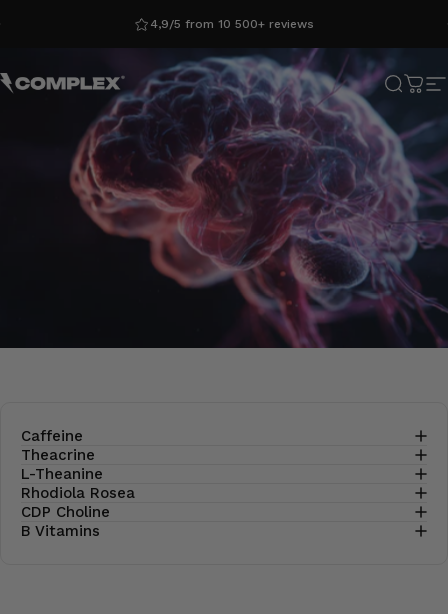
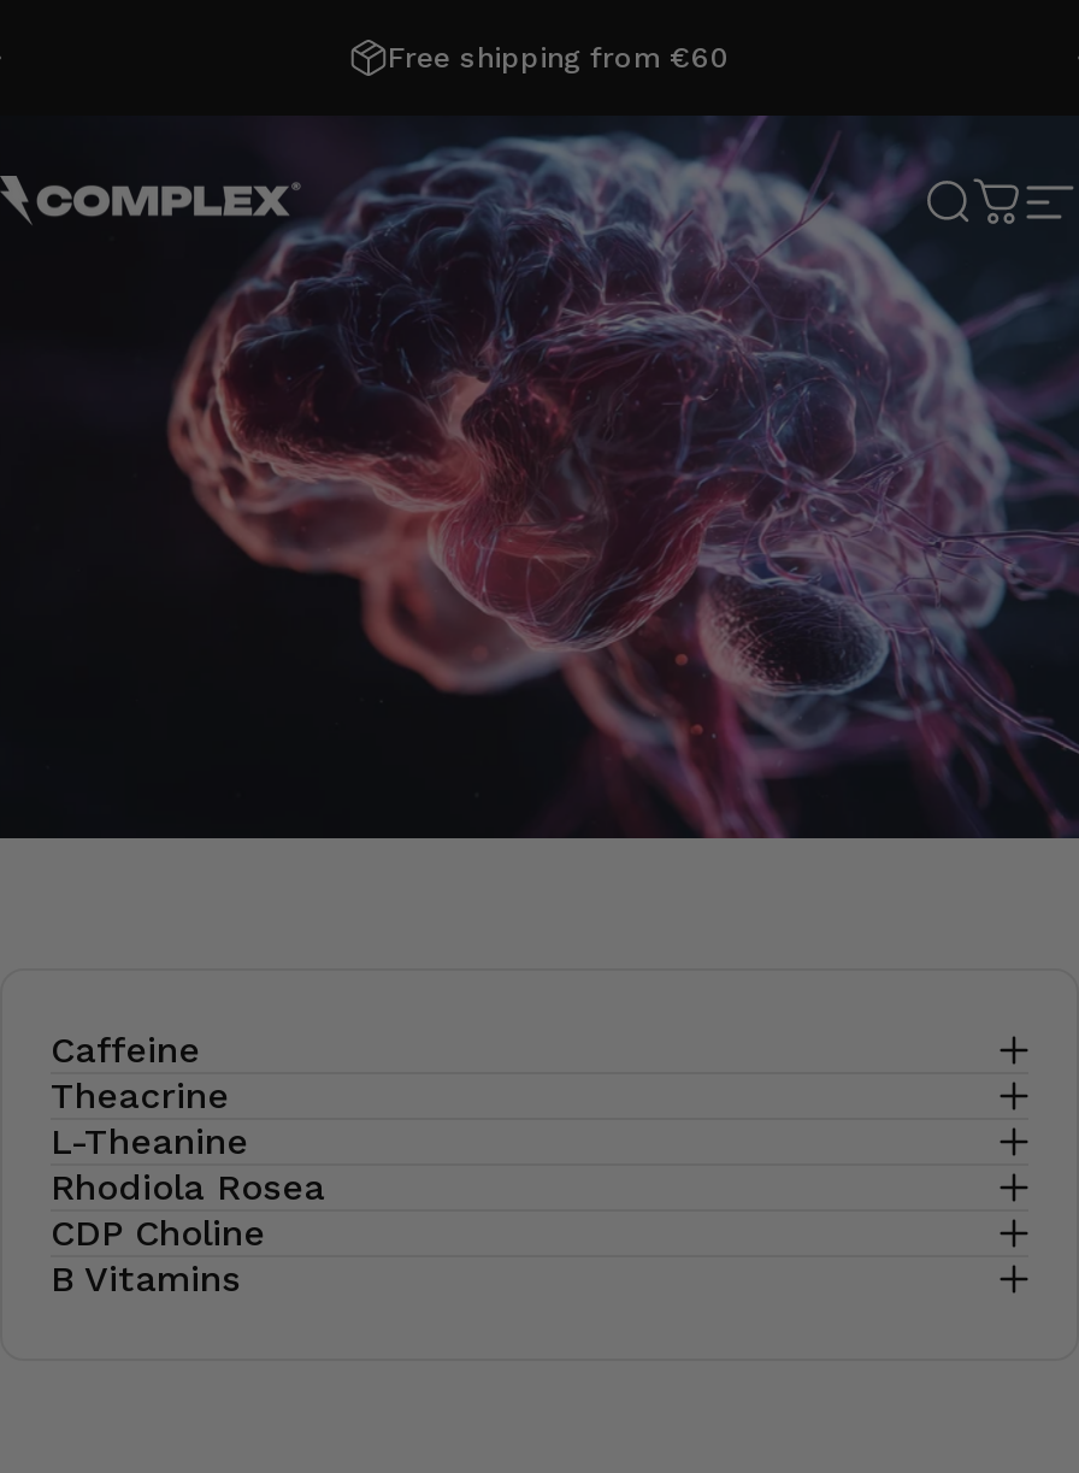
[150,16,314,30] 4,9/5 from 10 500+ reviews -> [388,40,730,73] Free shipping from €60

